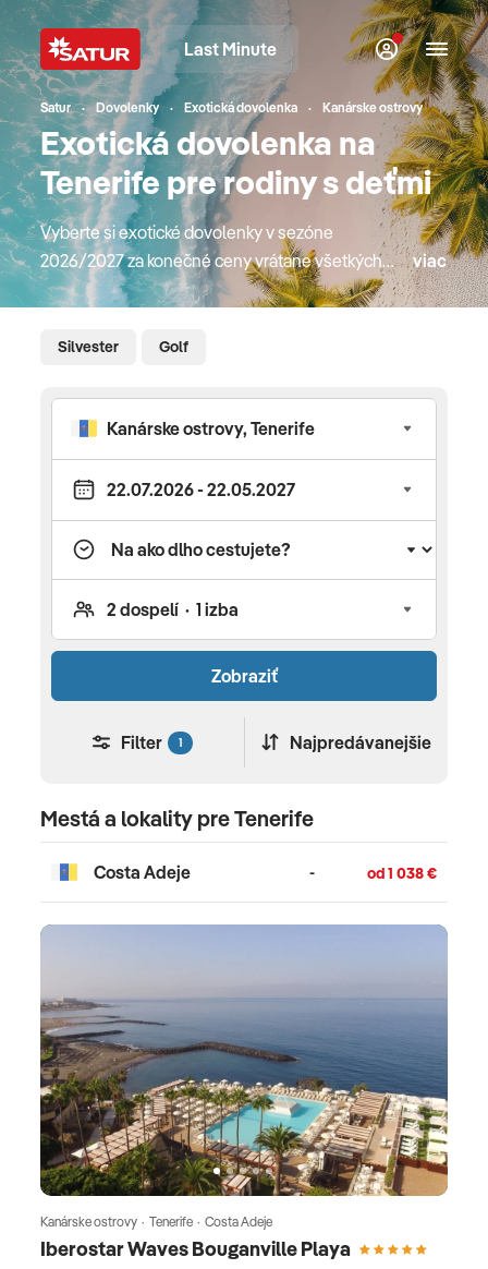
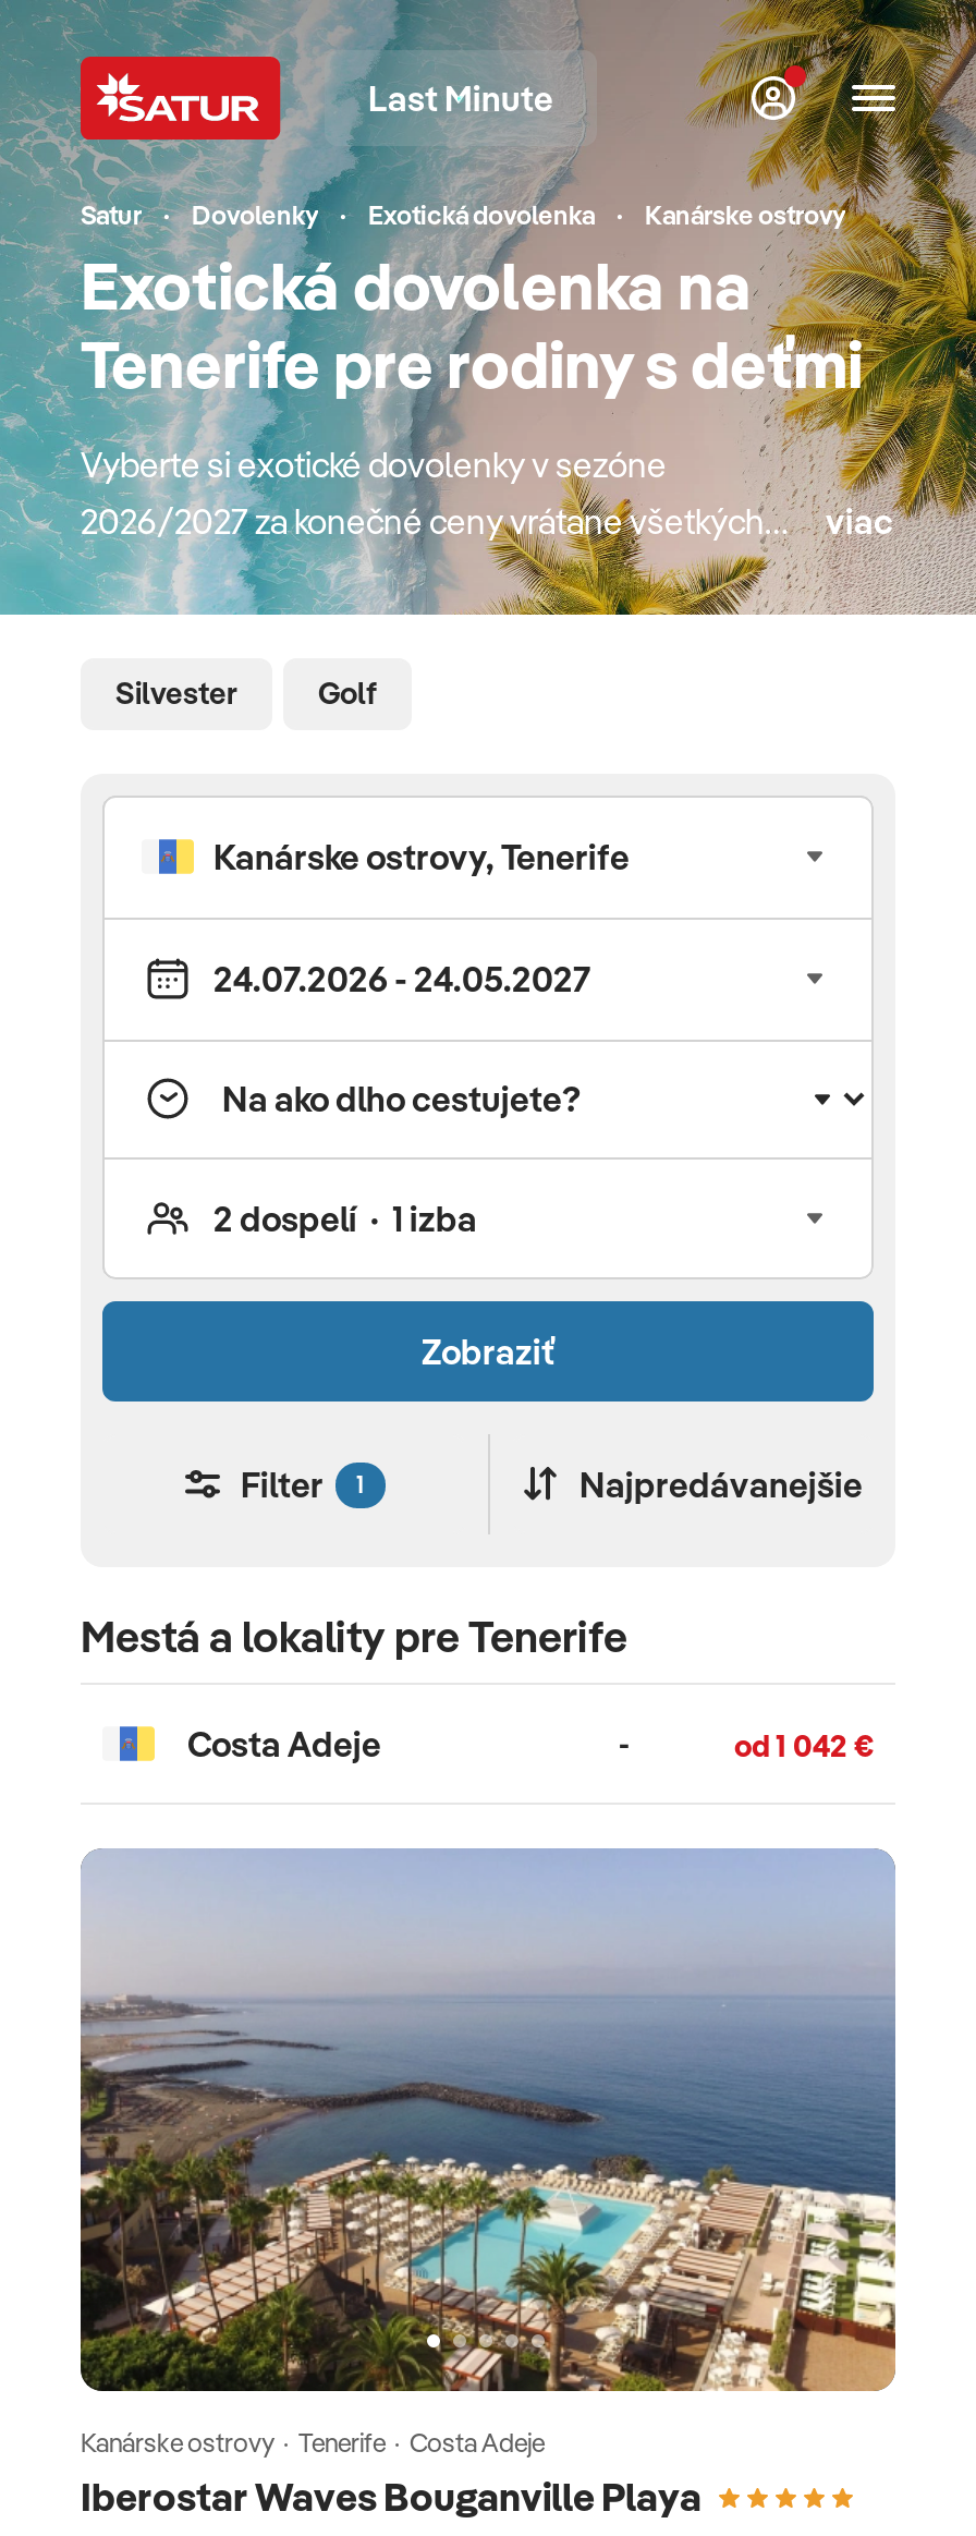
[367,863,437,883] od 1 038 € -> [734,1726,874,1766] od 1 042 €

